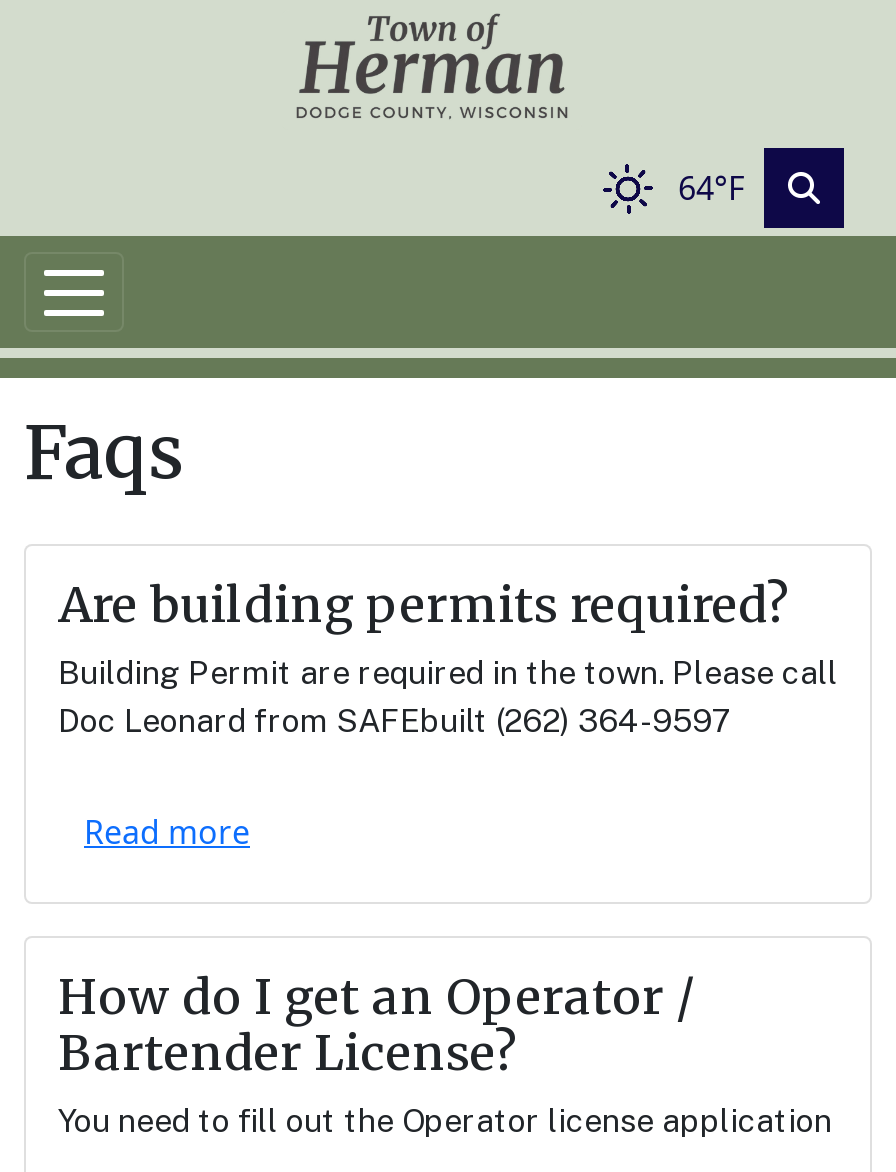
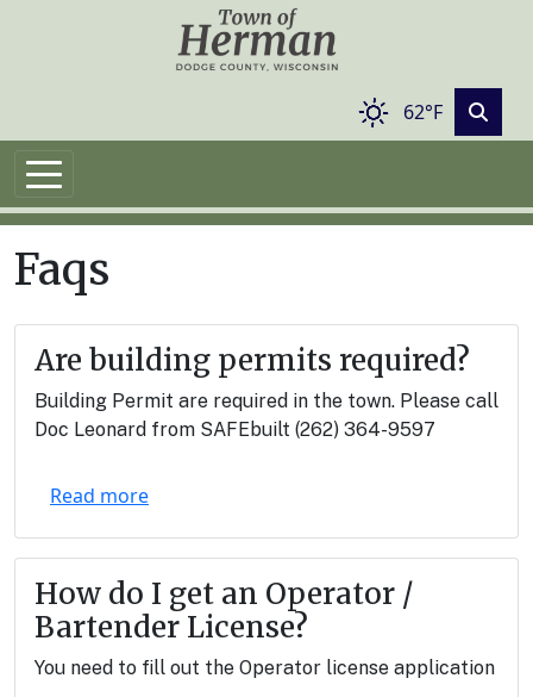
[678,165,744,209] 64°F -> [403,98,443,125] 62°F

